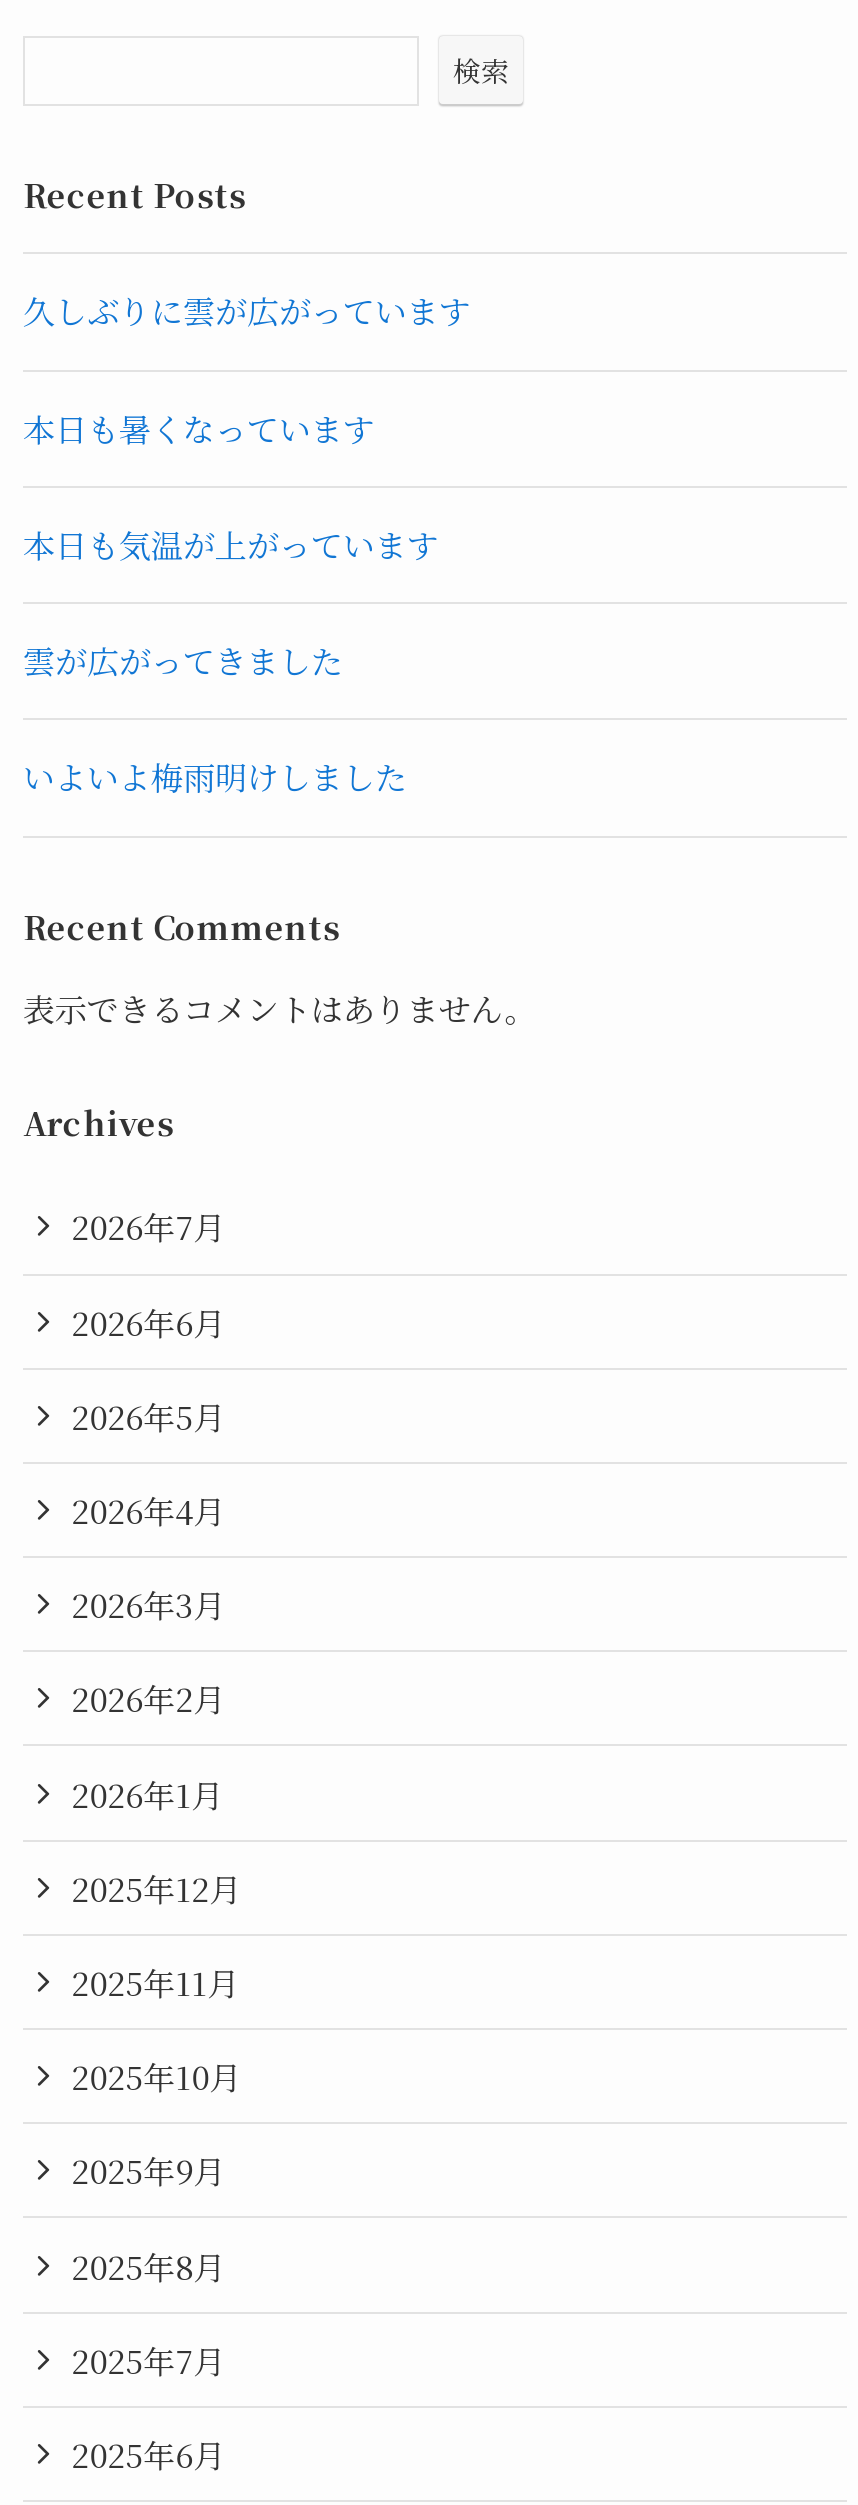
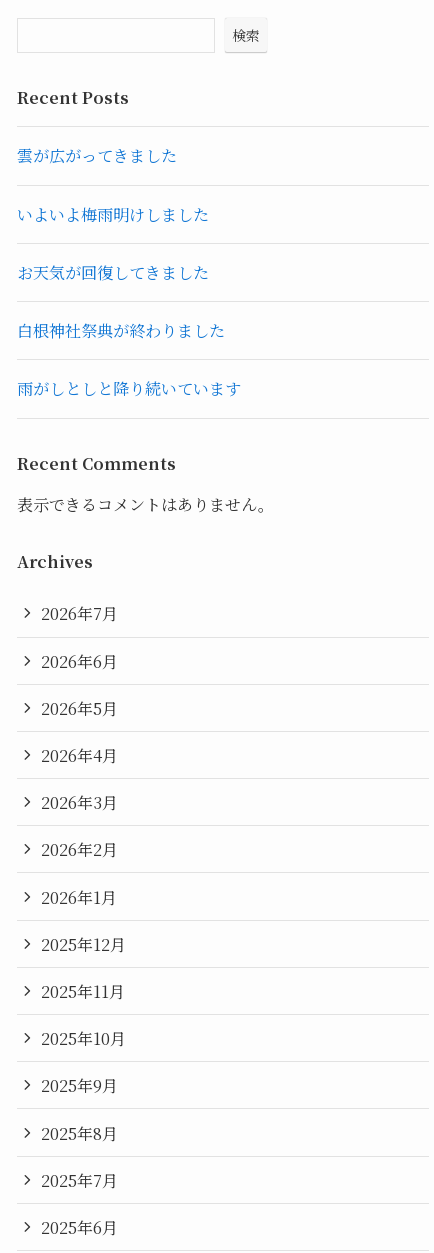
[23,287,471,568] 久しぶりに雲が広がっています | 本日も暑くなっています | 本日も気温が上がっています -> none
moved [23,636,407,801] -> [17,143,209,226]: 雲が広がってきました | いよいよ梅雨明けしました
none -> [17,260,241,400] お天気が回復してきました | 白根神社祭典が終わりました | 雨がしとしと降り続いています

